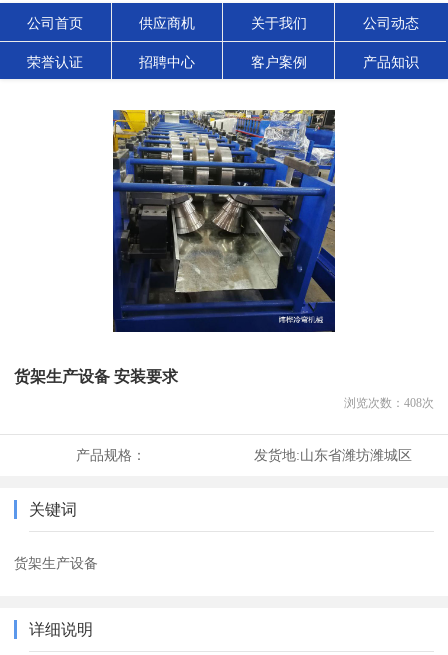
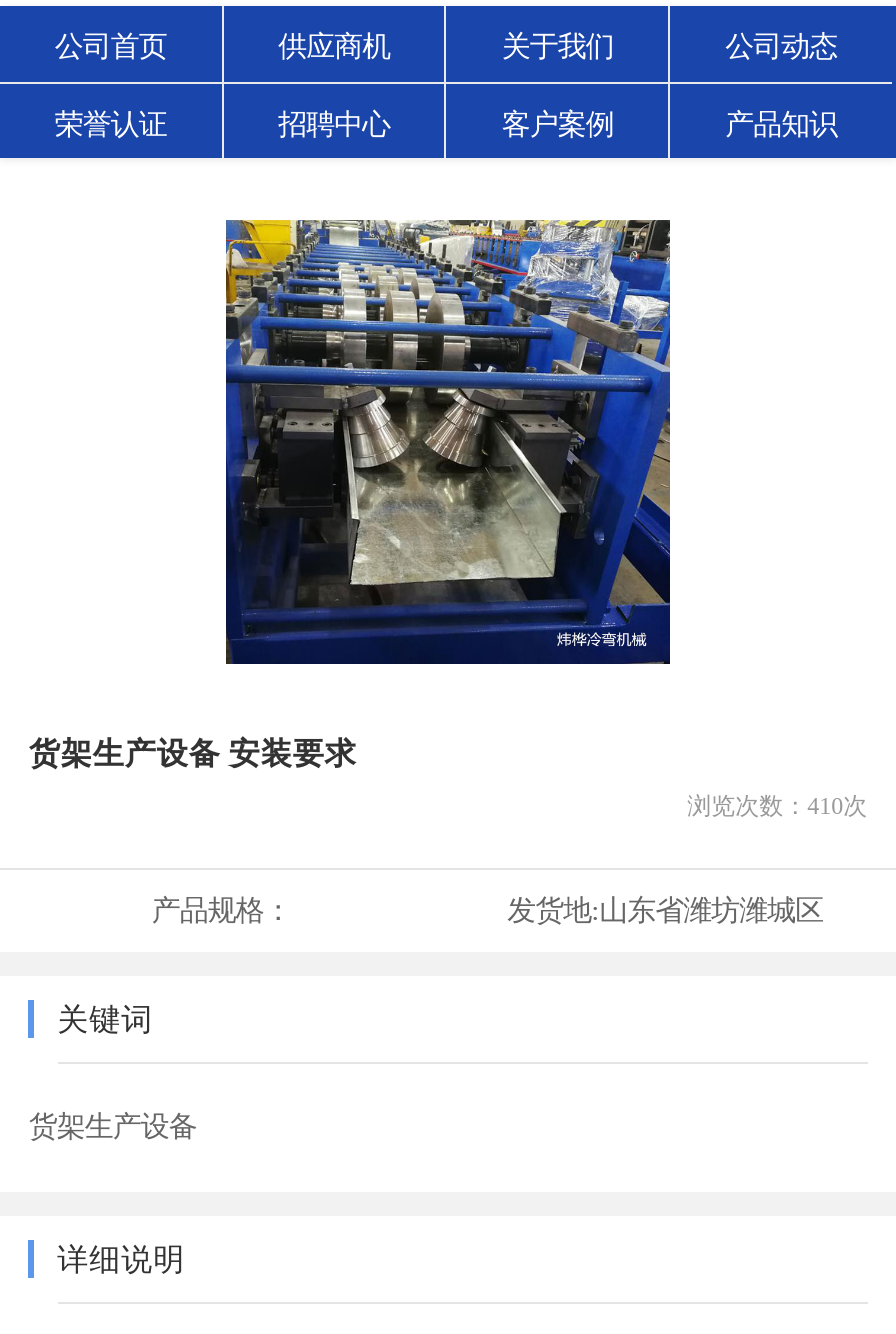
[344,396,434,410] 浏览次数：408次 -> [687,792,867,820] 浏览次数：410次

